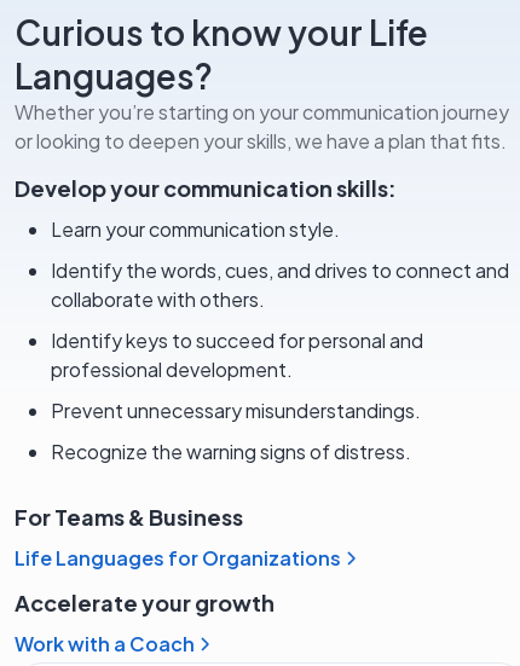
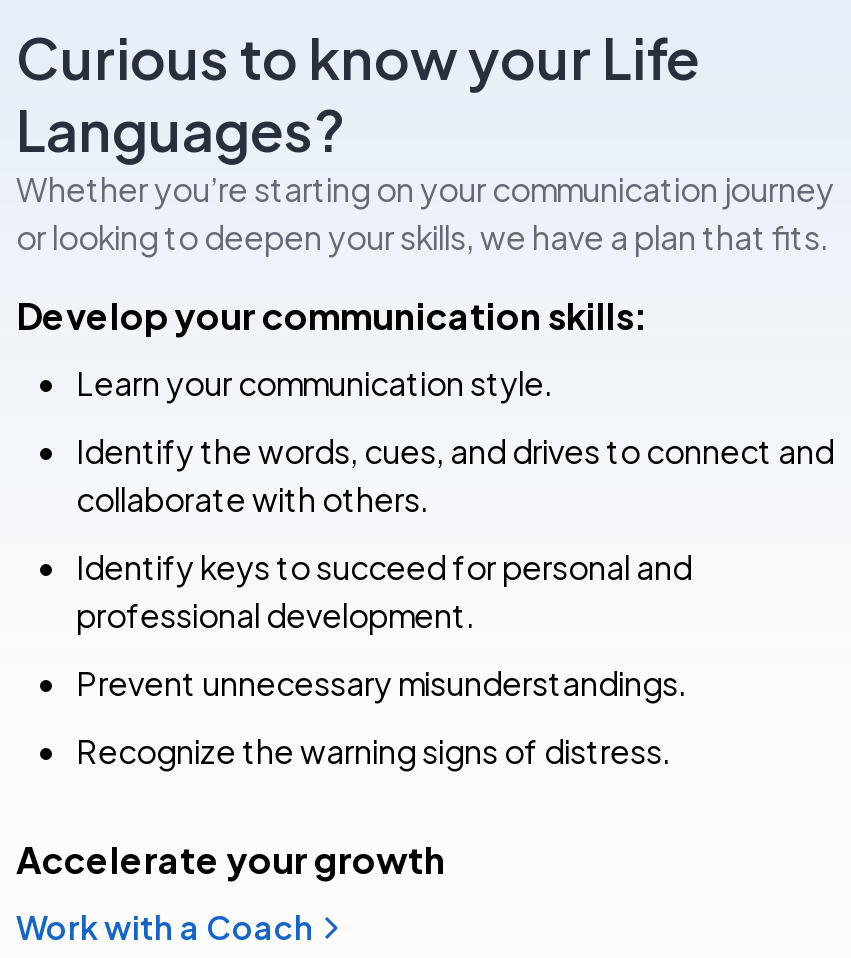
[15,503,341,570] For Teams & Business | Life Languages for Organizations -> none

